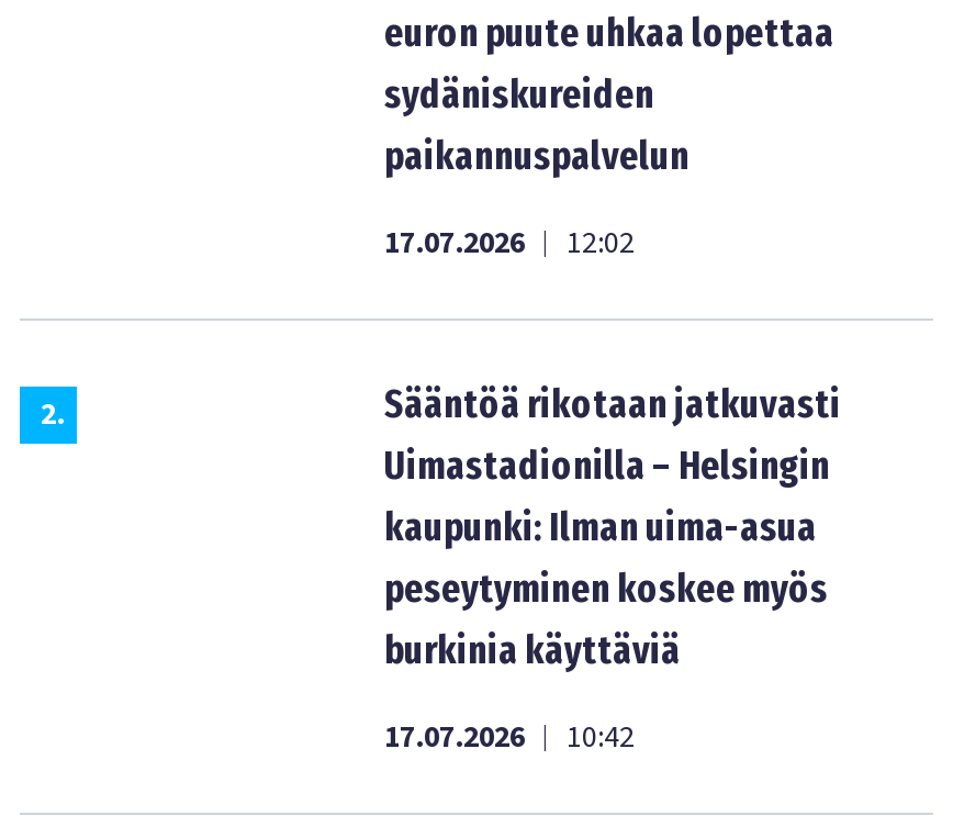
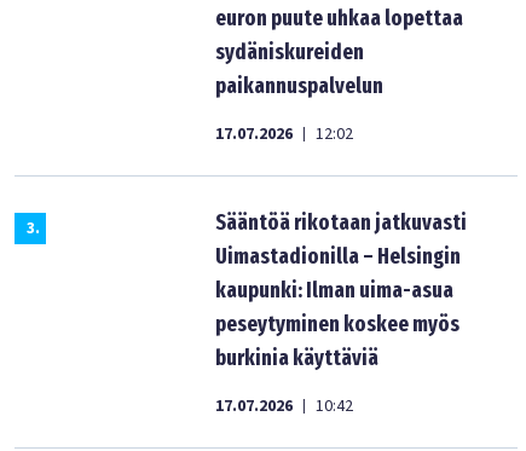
[41,393,65,437] 2. -> [26,216,39,241] 3.

